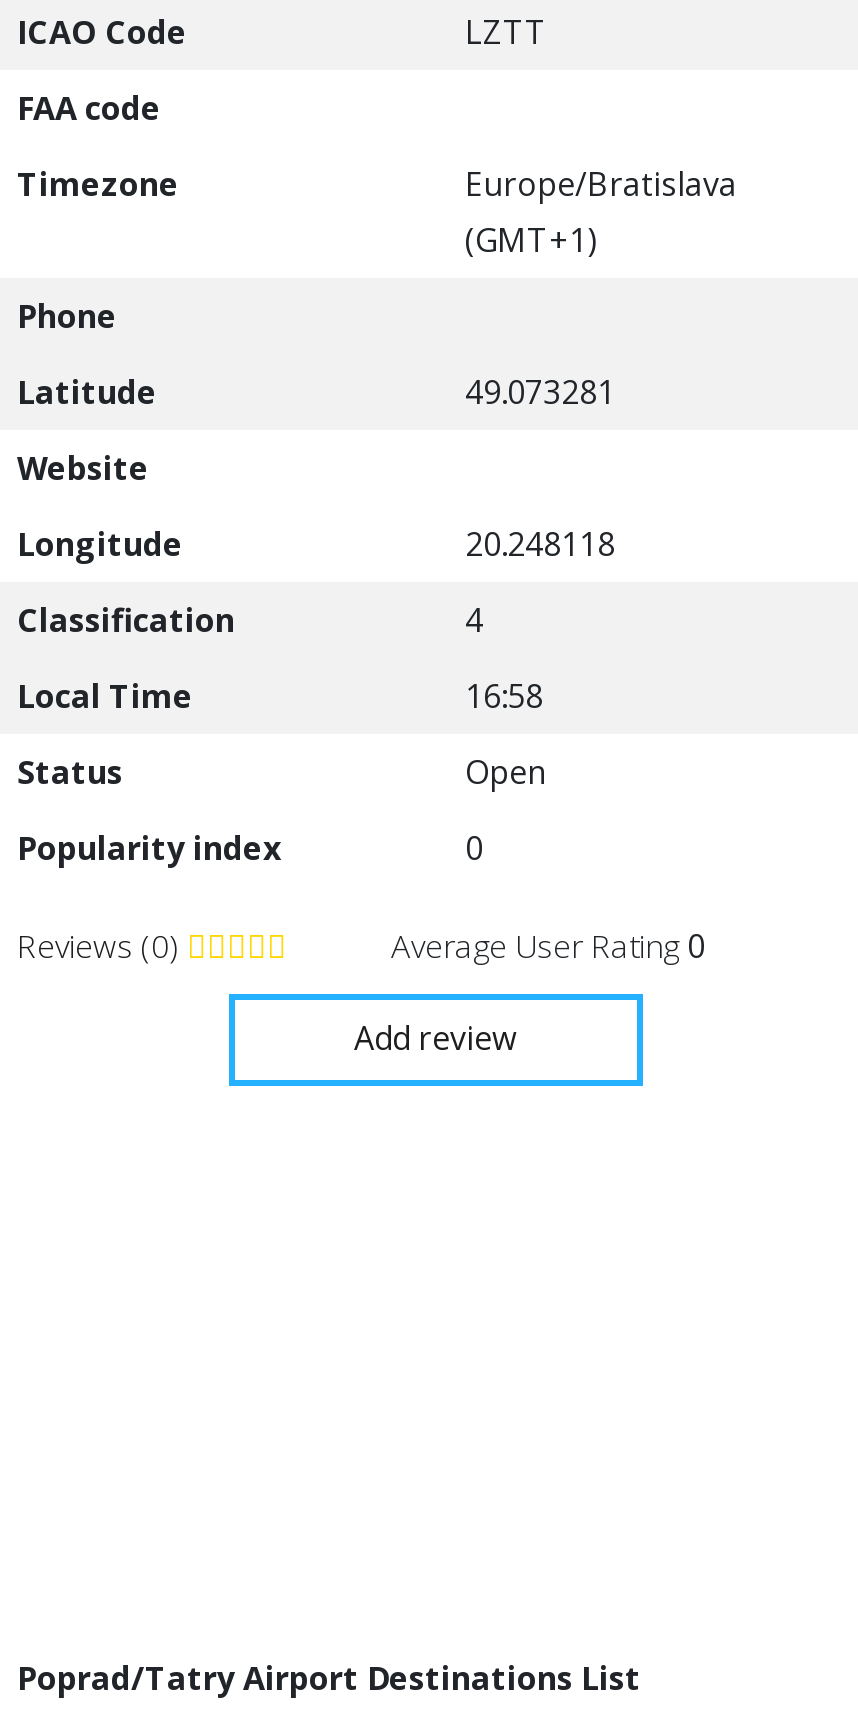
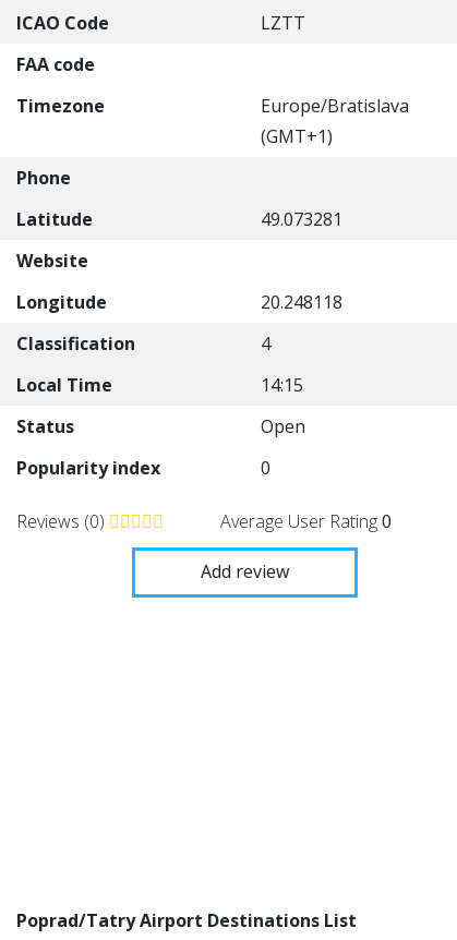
[465,674,543,718] 16:58 -> [261,373,303,397] 14:15

